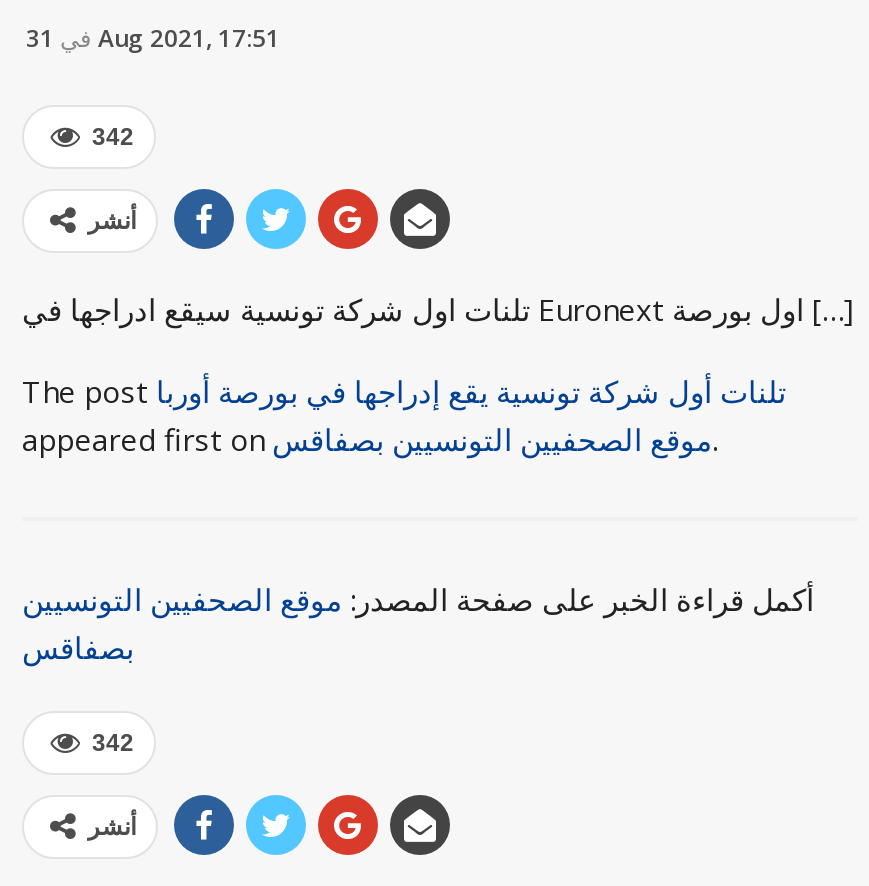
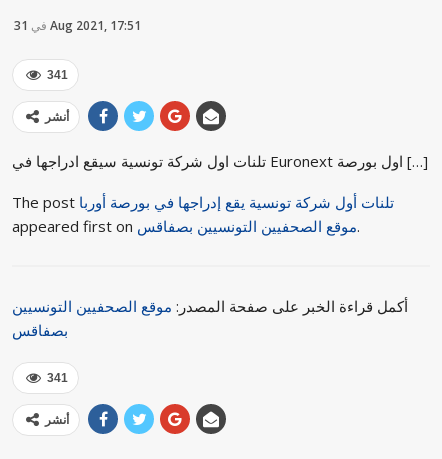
[92,123,134,151] 342 -> [47,68,68,82] 341
[92,729,134,757] 342 -> [47,371,68,385] 341

